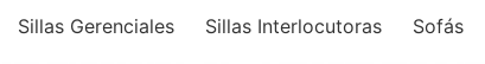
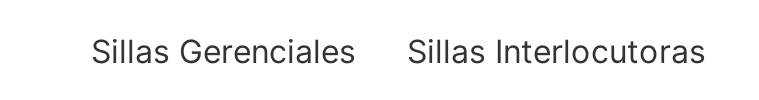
[412,14,463,38] Sofás -> none

